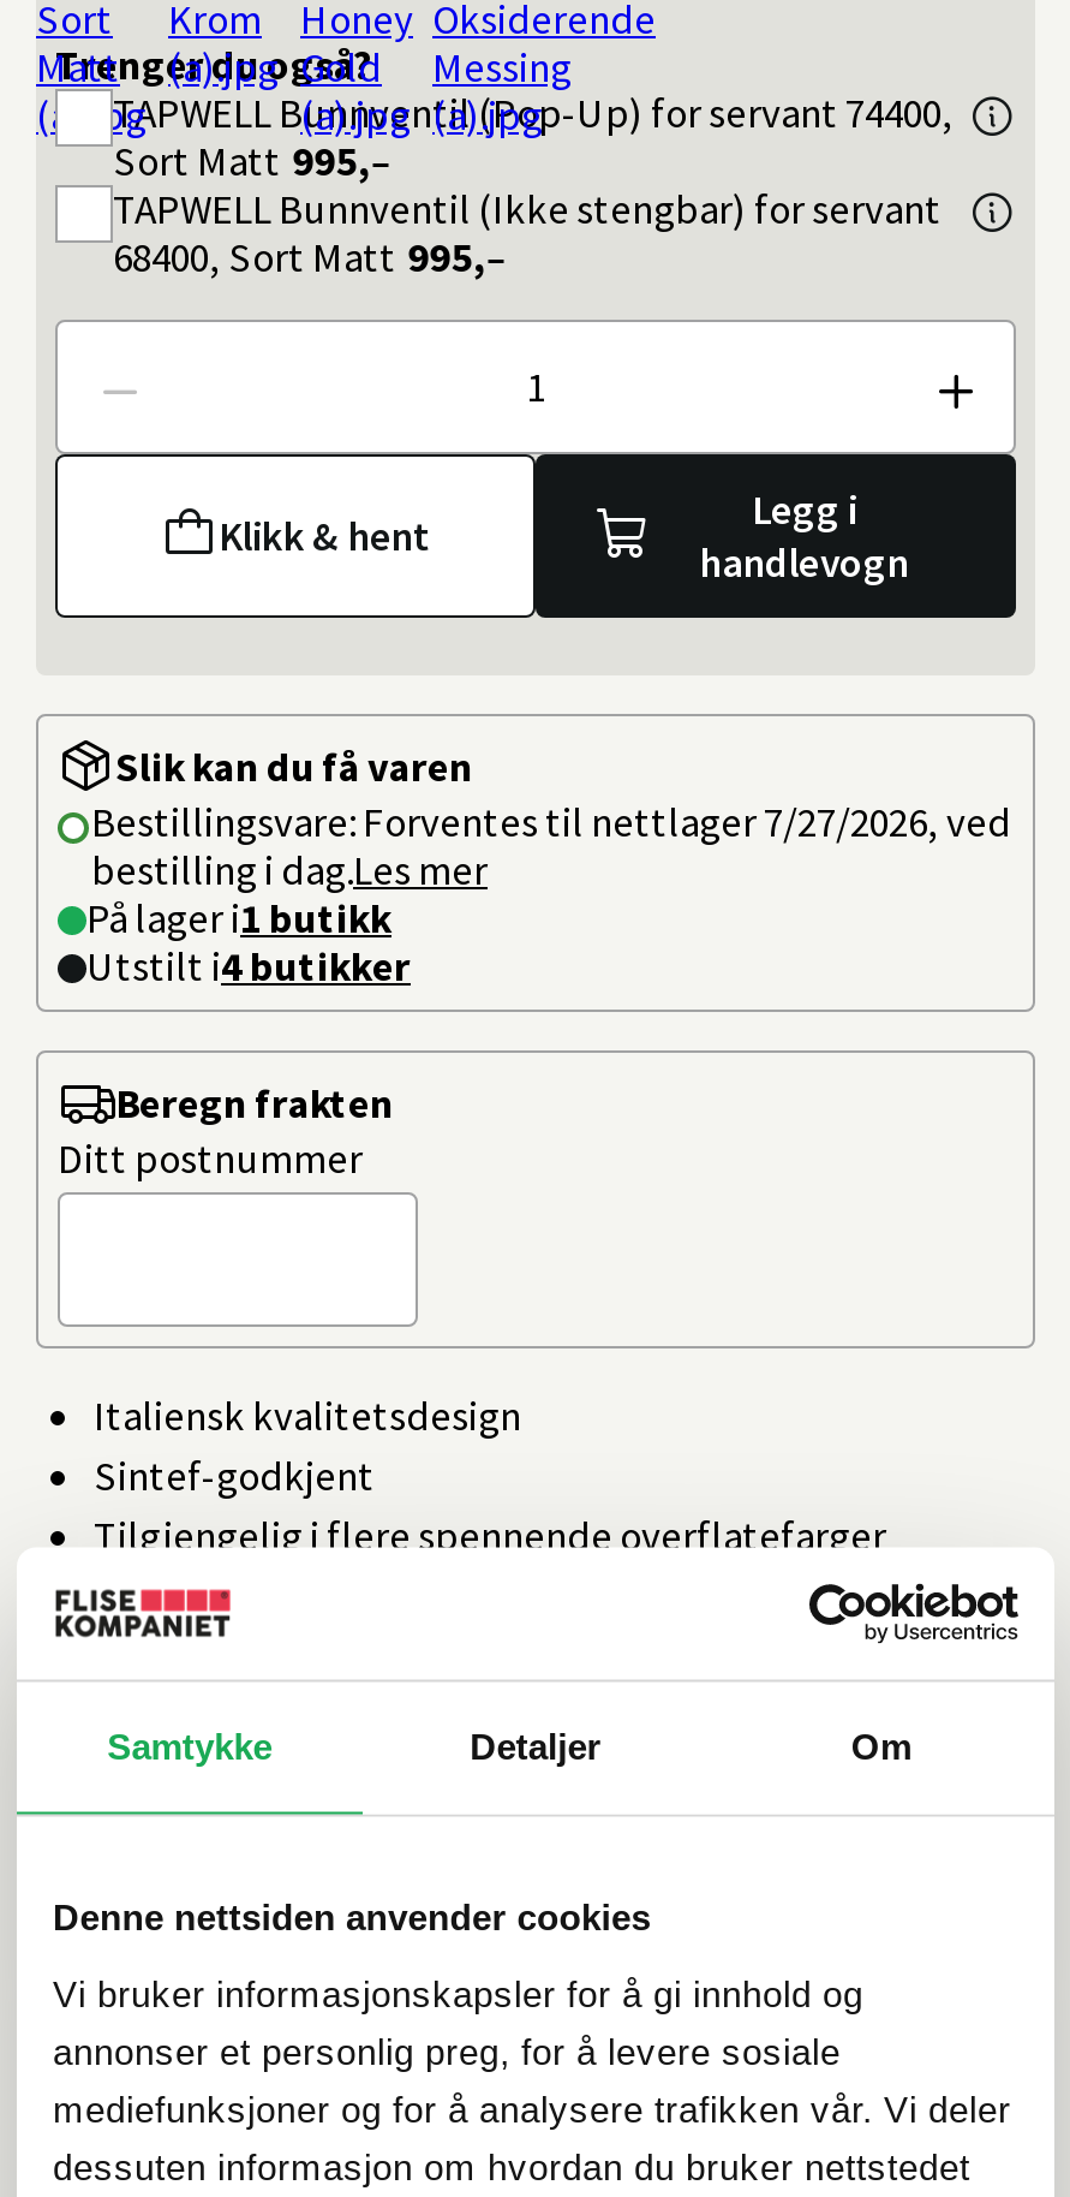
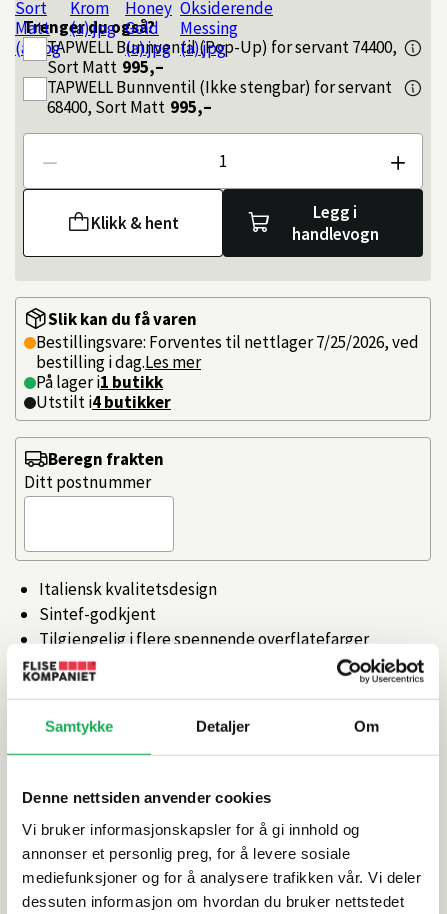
[91,796,1011,849] Bestillingsvare: Forventes til nettlager 7/27/2026, ved -> [36,331,419,353] Bestillingsvare: Forventes til nettlager 7/25/2026, ved

